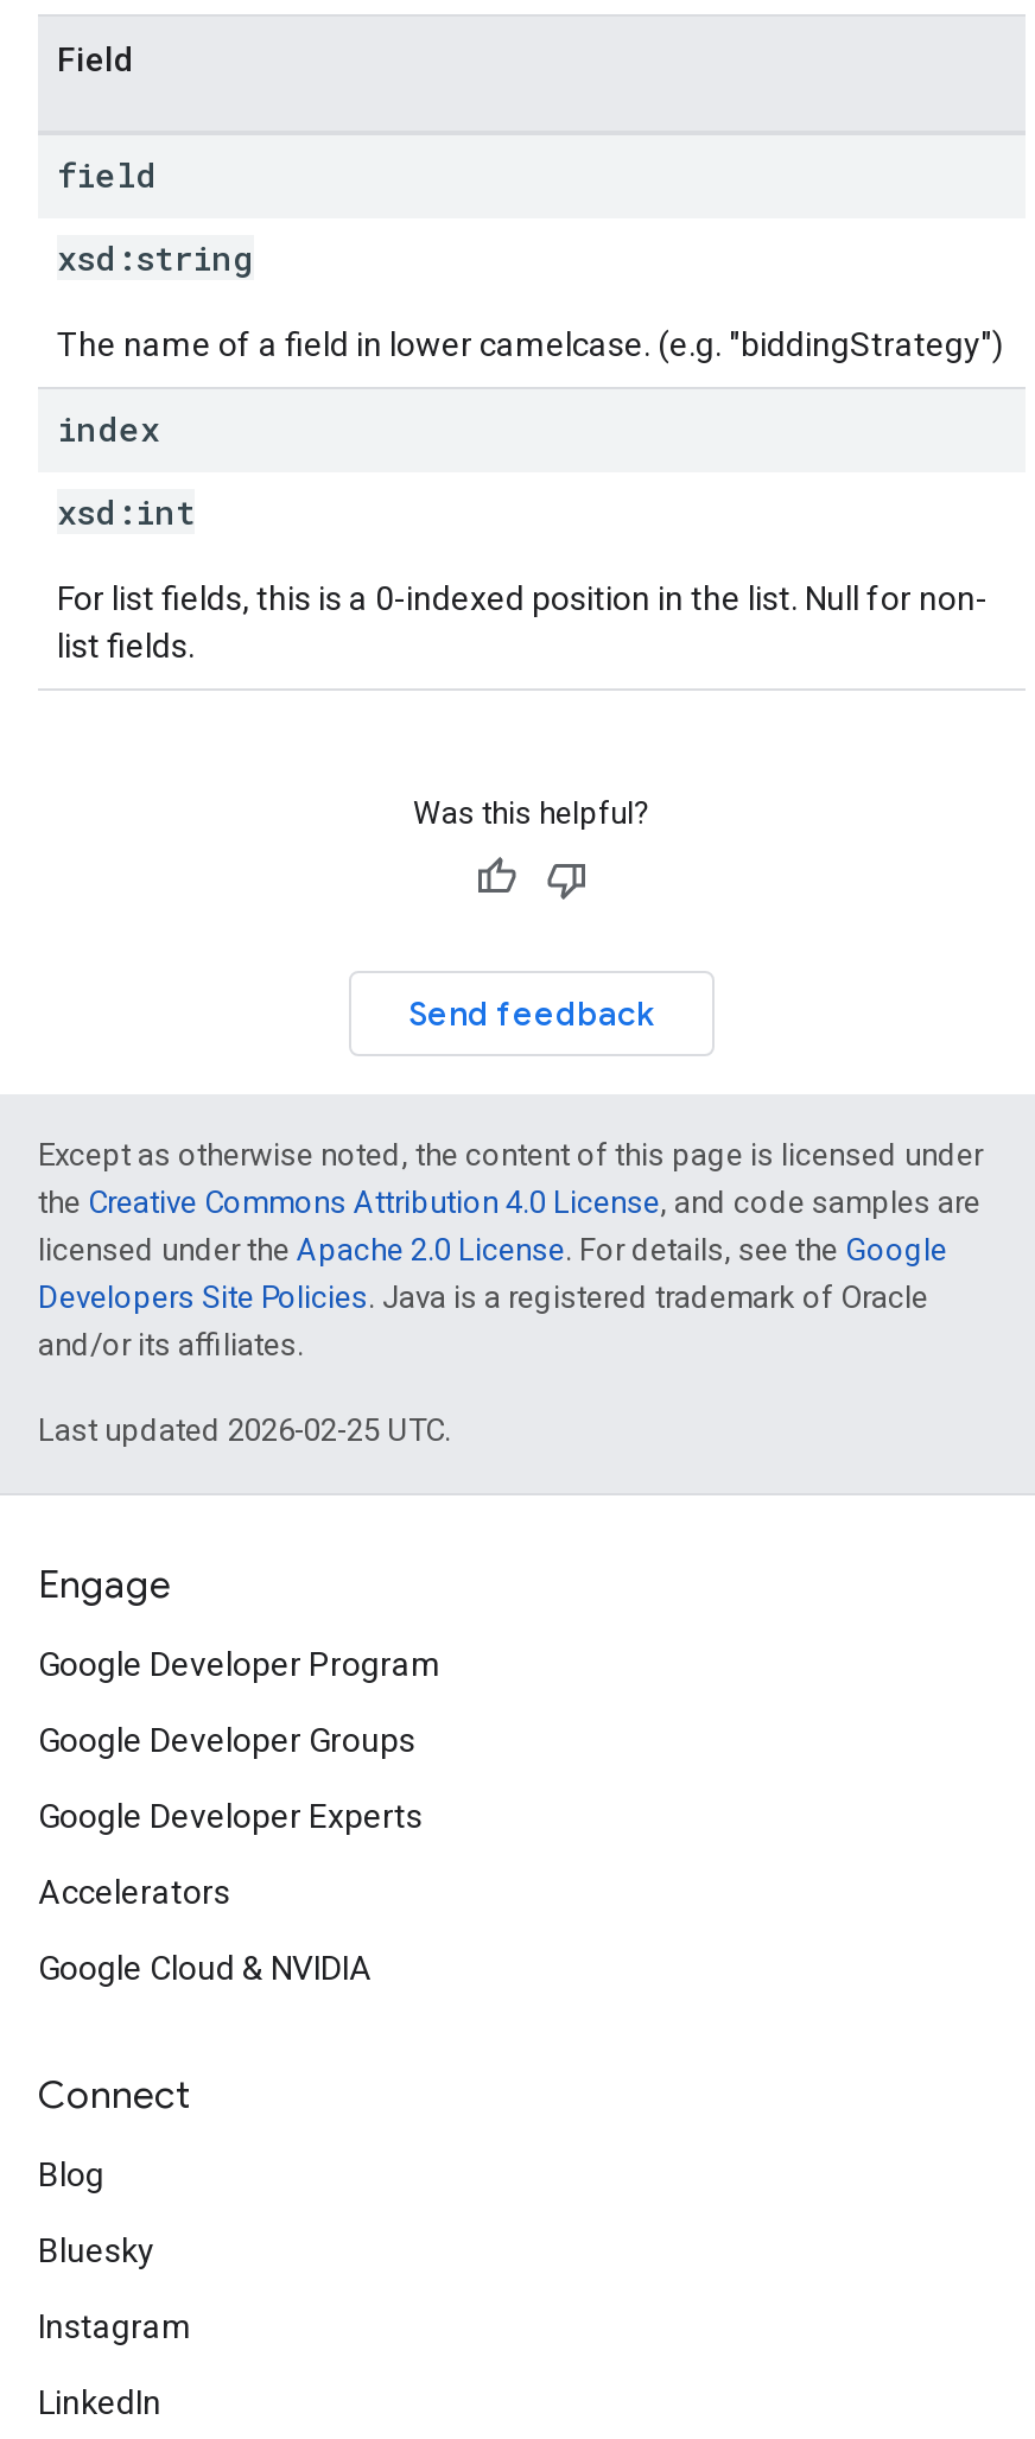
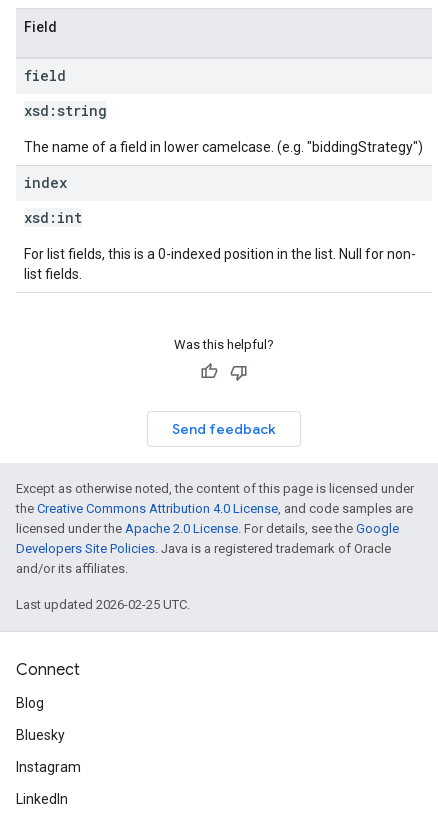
[38,1562,442,1987] Engage | Google Developer Program | Google Developer Groups | Google Developer Experts | Accelerators | Google Cloud & NVIDIA -> none

